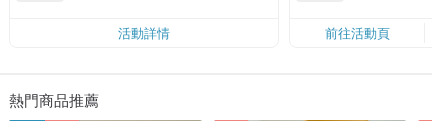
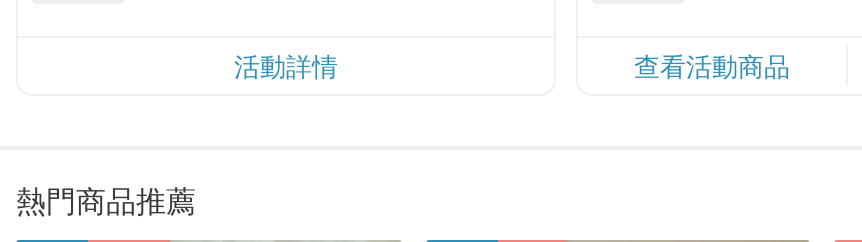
[324,23,389,42] 前往活動頁 -> [634,46,790,84] 查看活動商品

